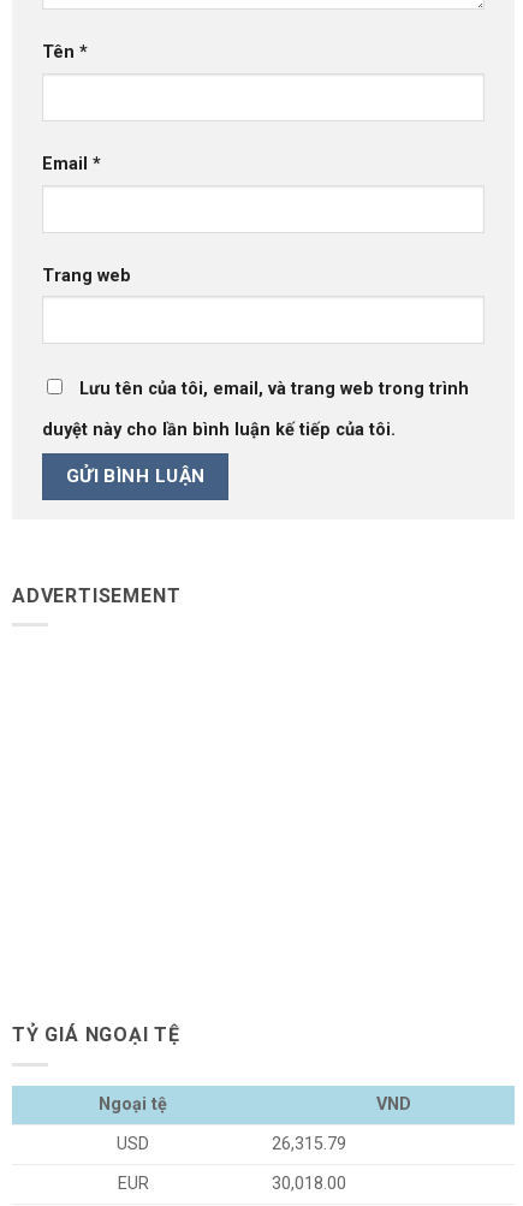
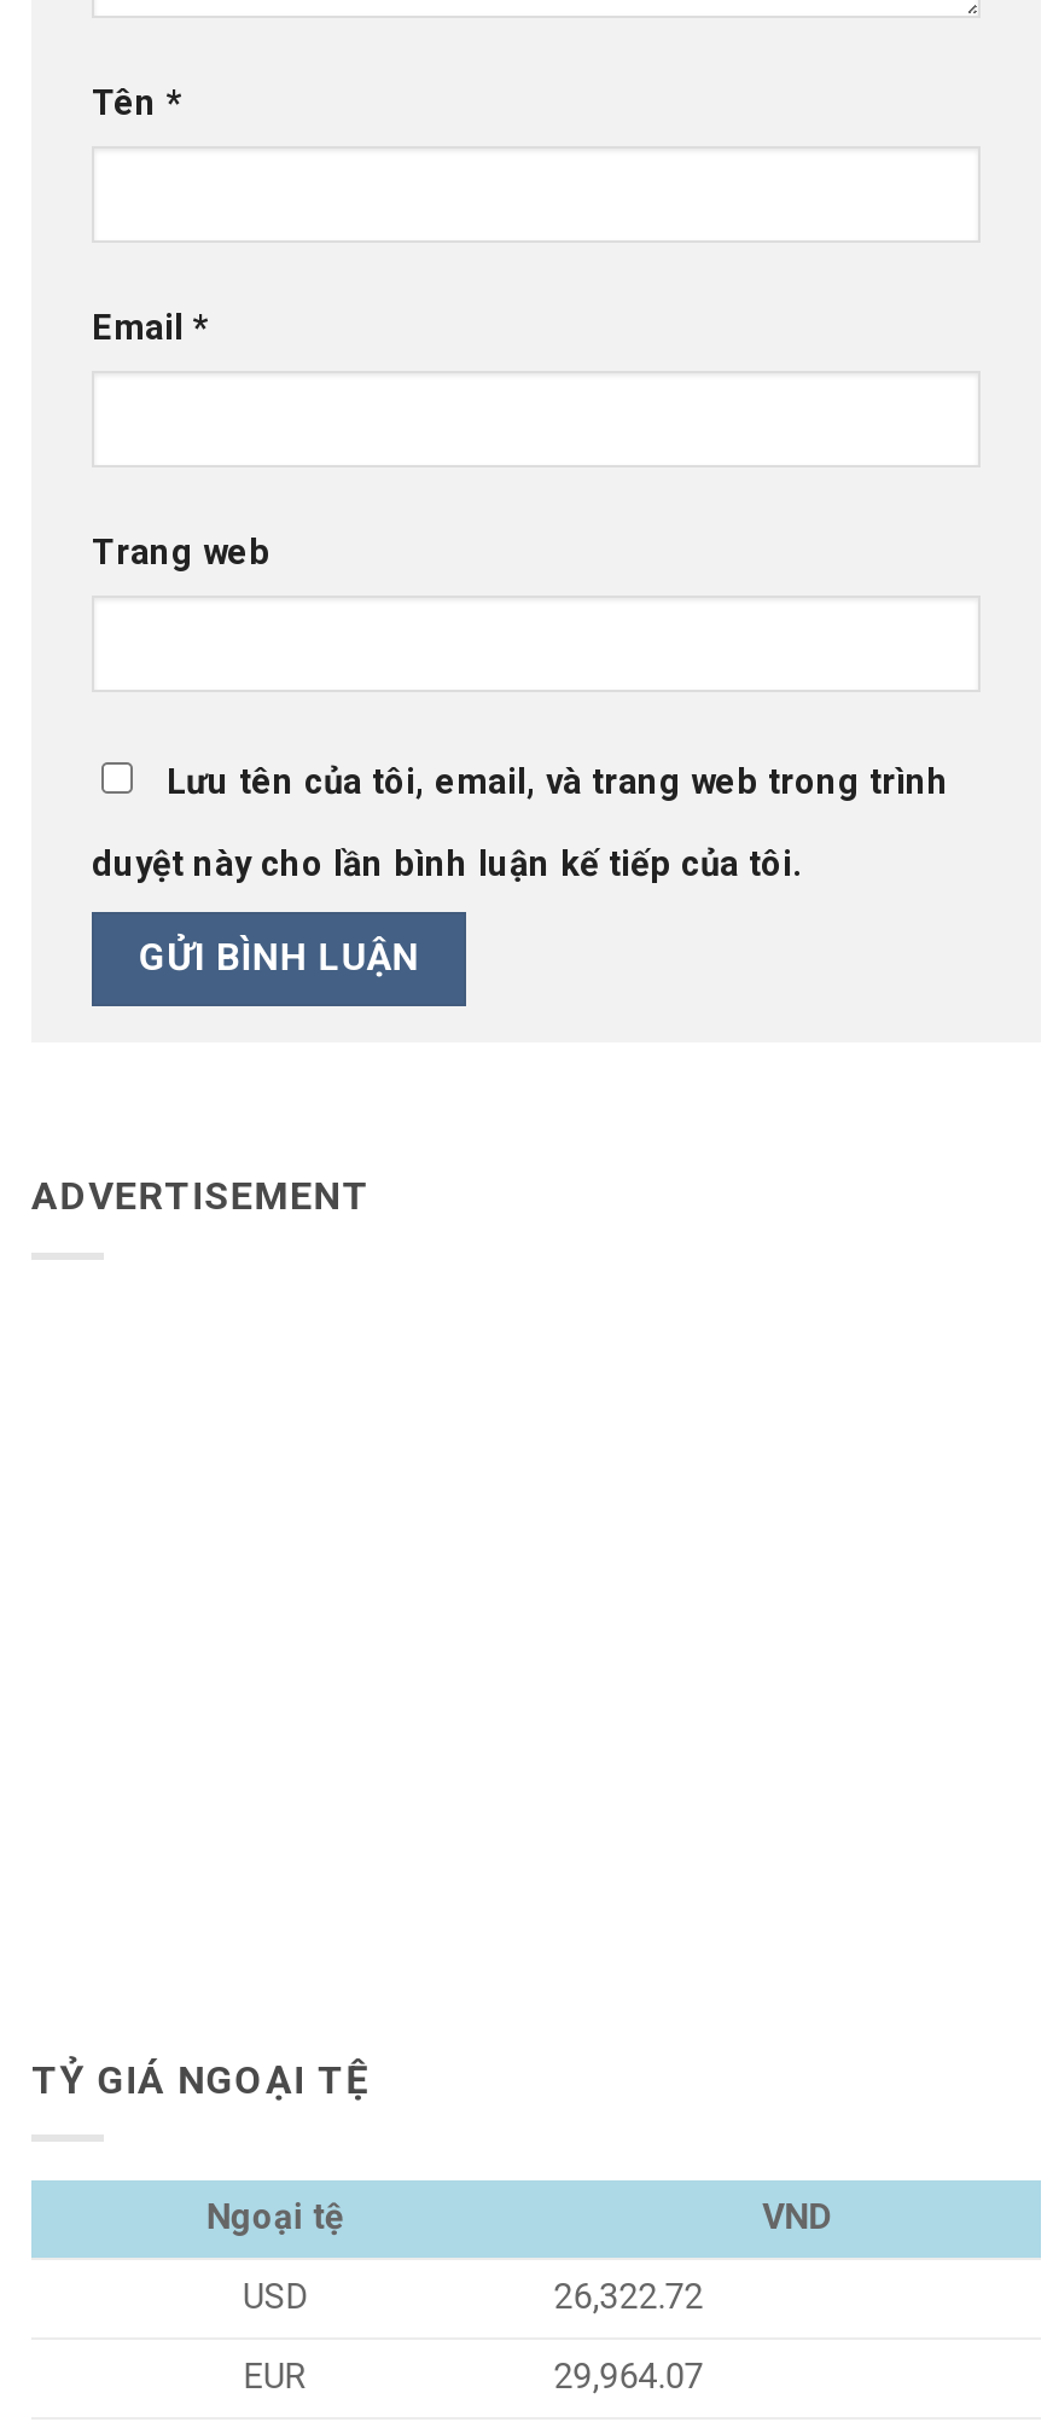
[272,1134,347,1154] 26,315.79 -> [554,2277,703,2318] 26,322.72
[272,1173,347,1194] 30,018.00 -> [554,2357,703,2398] 29,964.07

